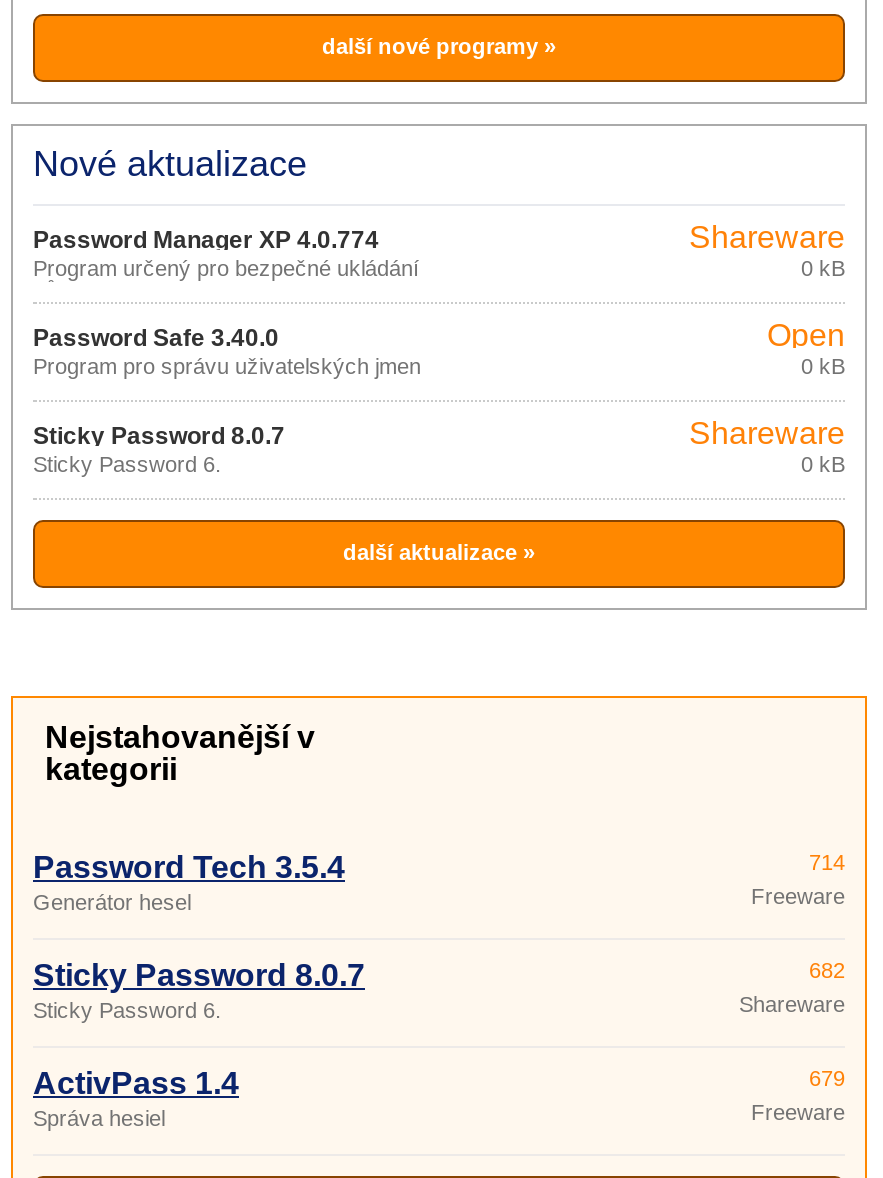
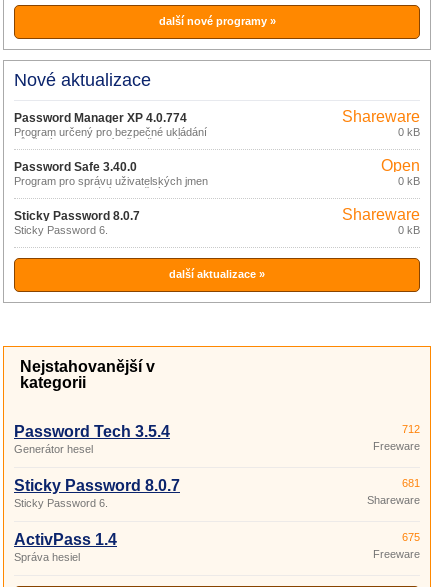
[809,850,845,874] 714 -> [402,423,420,435] 712
[809,958,845,982] 682 -> [402,477,420,489] 681
[809,1066,845,1090] 679 -> [402,531,420,543] 675

